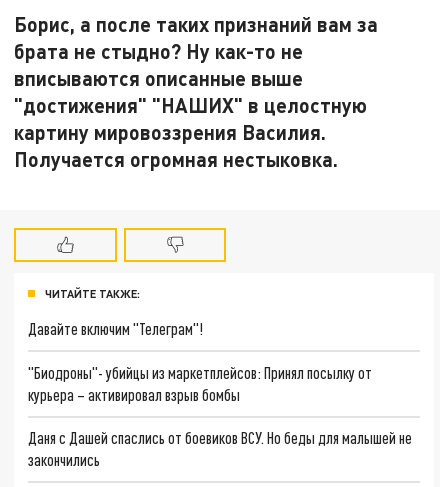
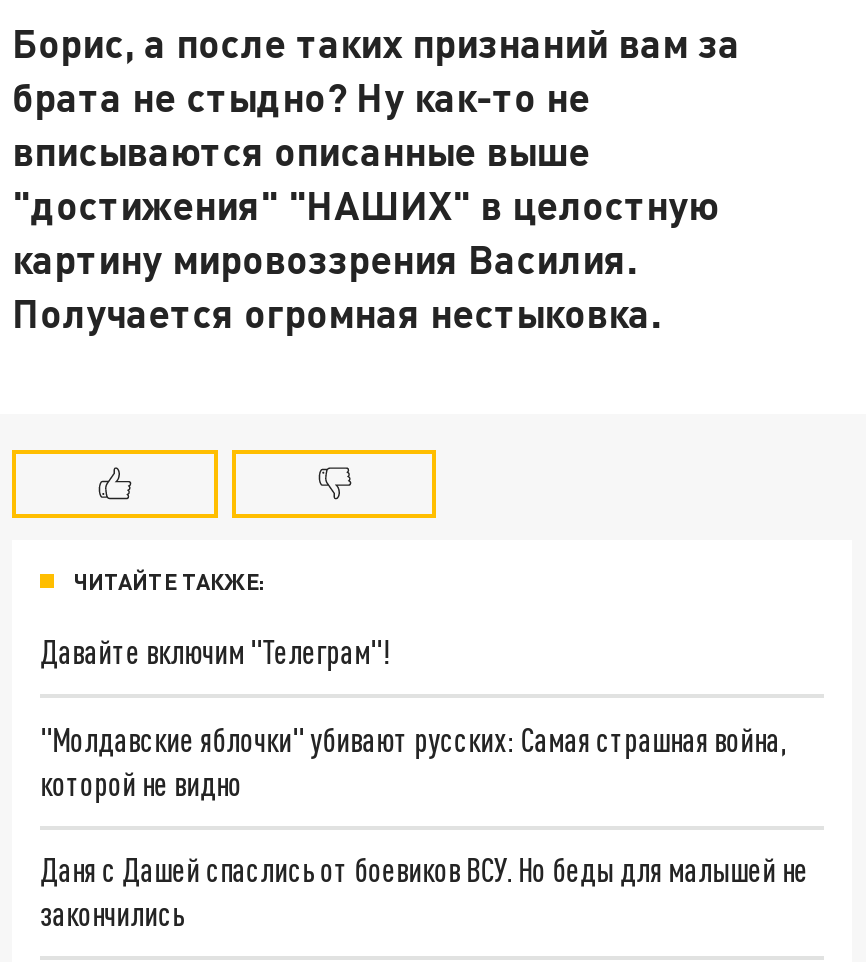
[28,363,372,404] "Биодроны"- убийцы из маркетплейсов: Принял посылку от | курьера – активировал взрыв бомбы -> [40,719,786,801] "Молдавские яблочки" убивают русских: Самая страшная война, | которой не видно

